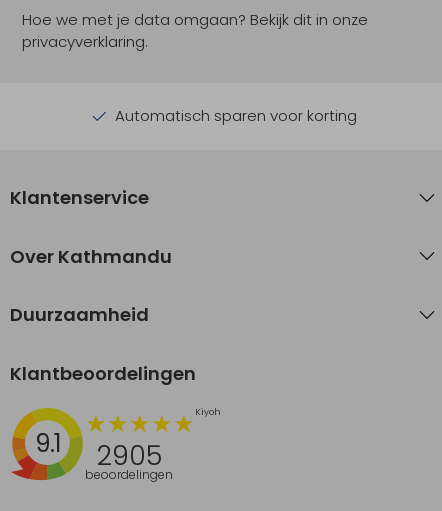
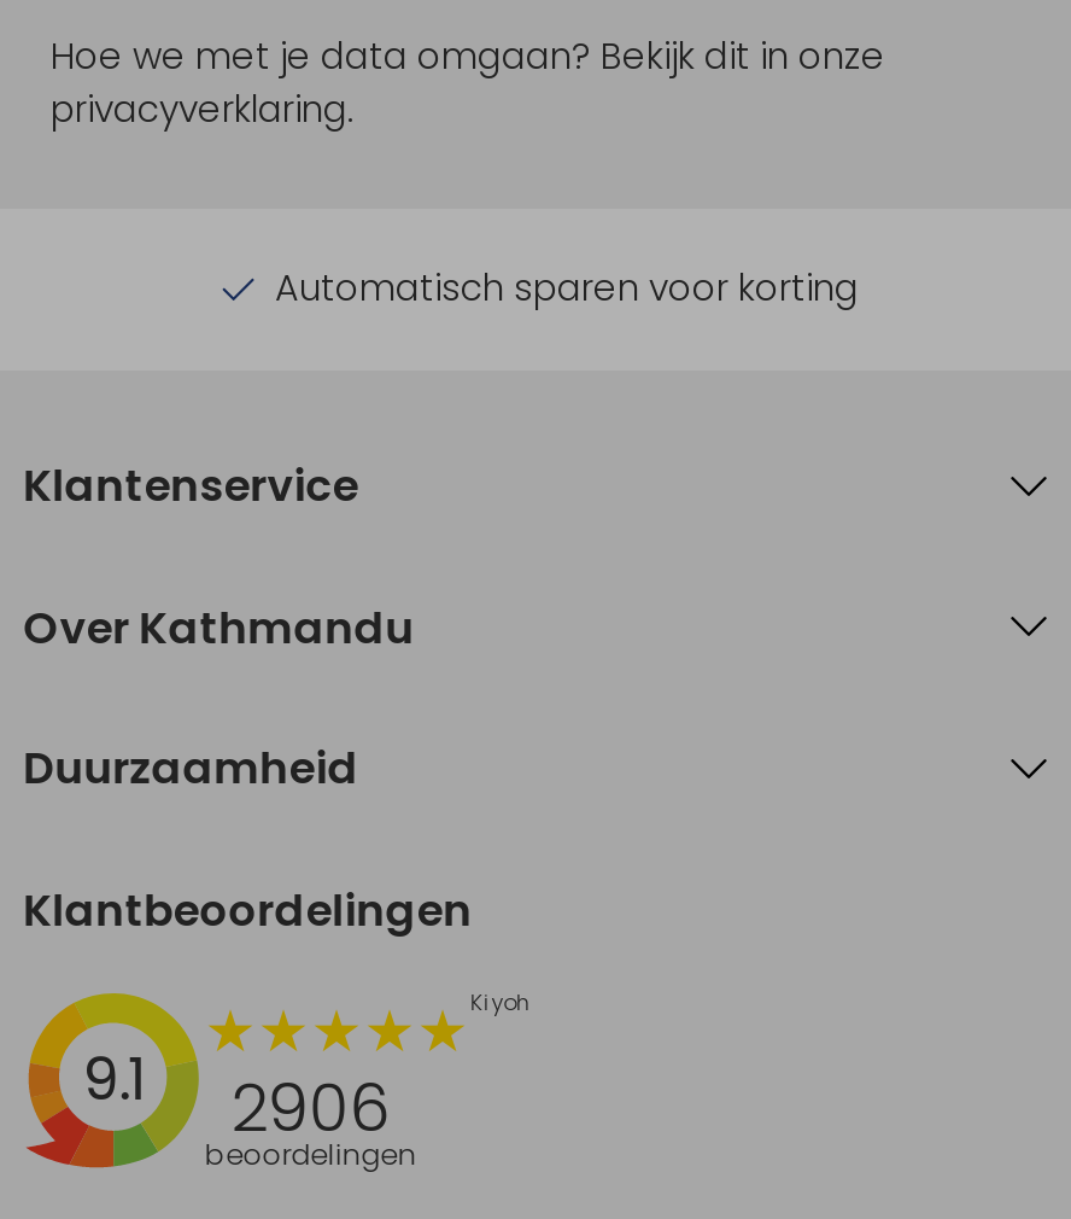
[35,427,162,474] 9.1 2905 -> [83,1038,390,1153] 9.1 2906

